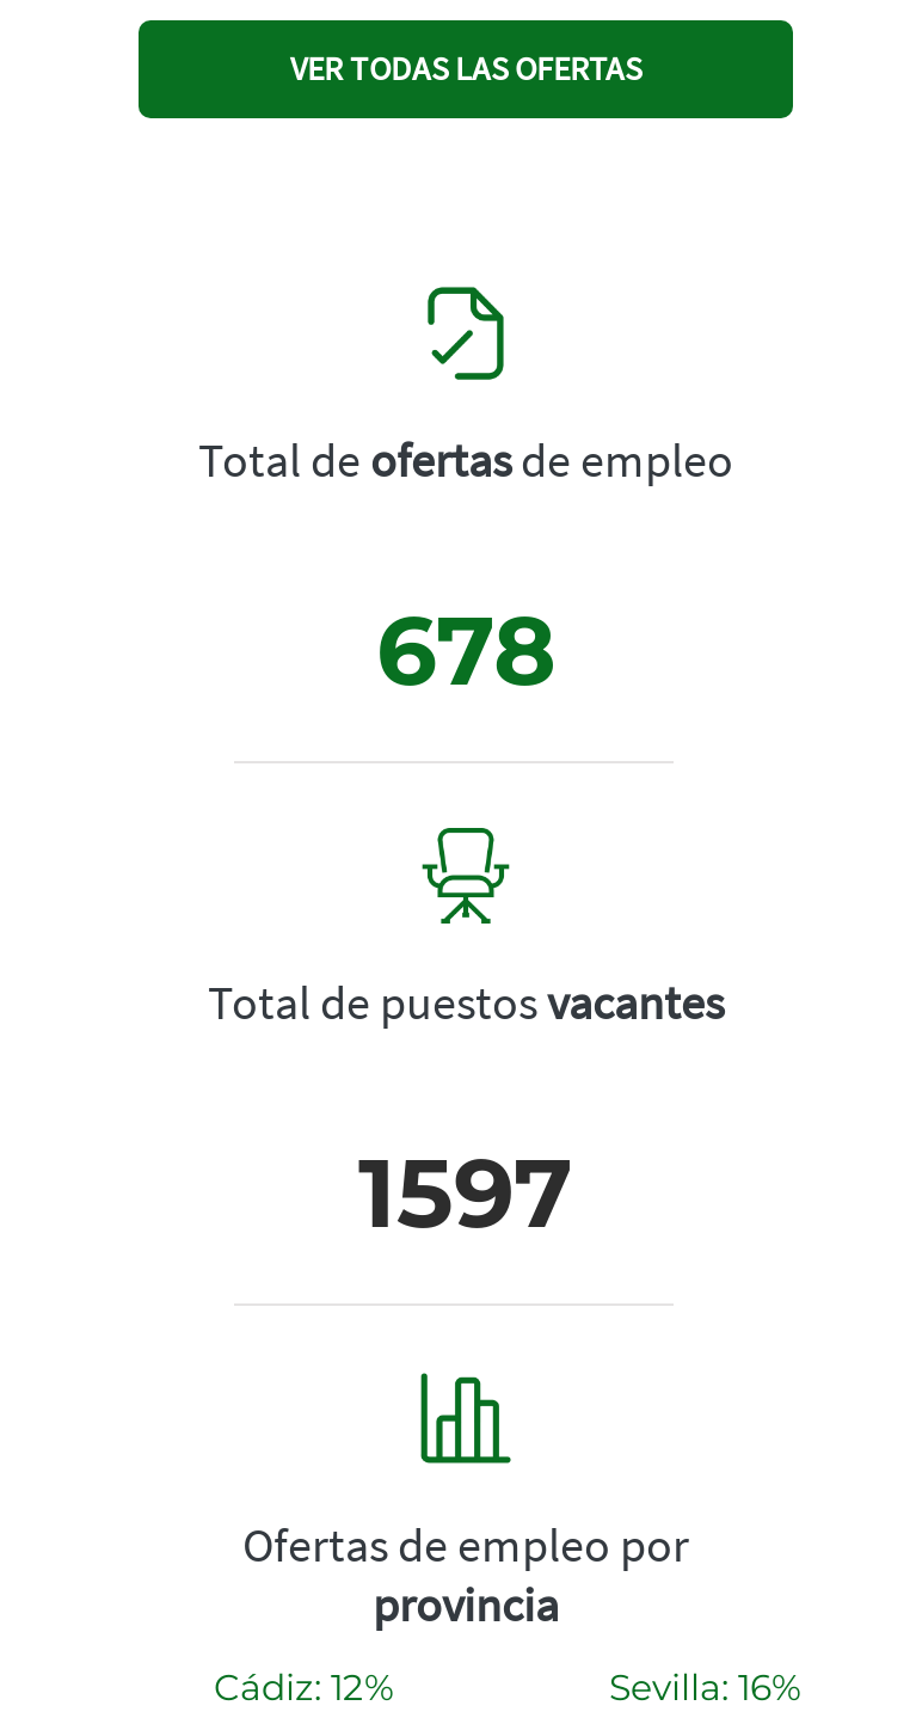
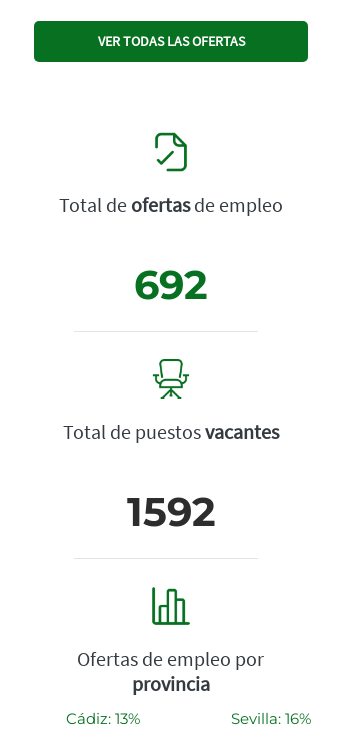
[376,592,555,709] 678 -> [134,260,208,309] 692
[358,1134,573,1251] 1597 -> [126,487,215,536] 1592
[214,1665,393,1710] Cádiz: 12% -> [66,709,140,728] Cádiz: 13%

